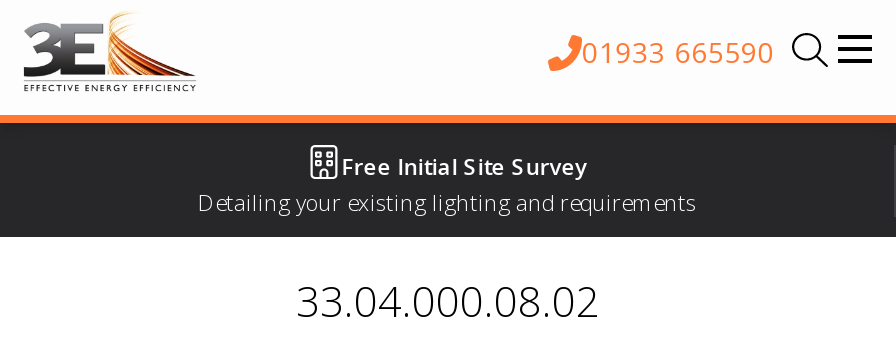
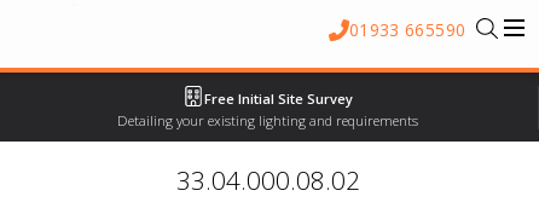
[22,13,196,93] [image] -> none

